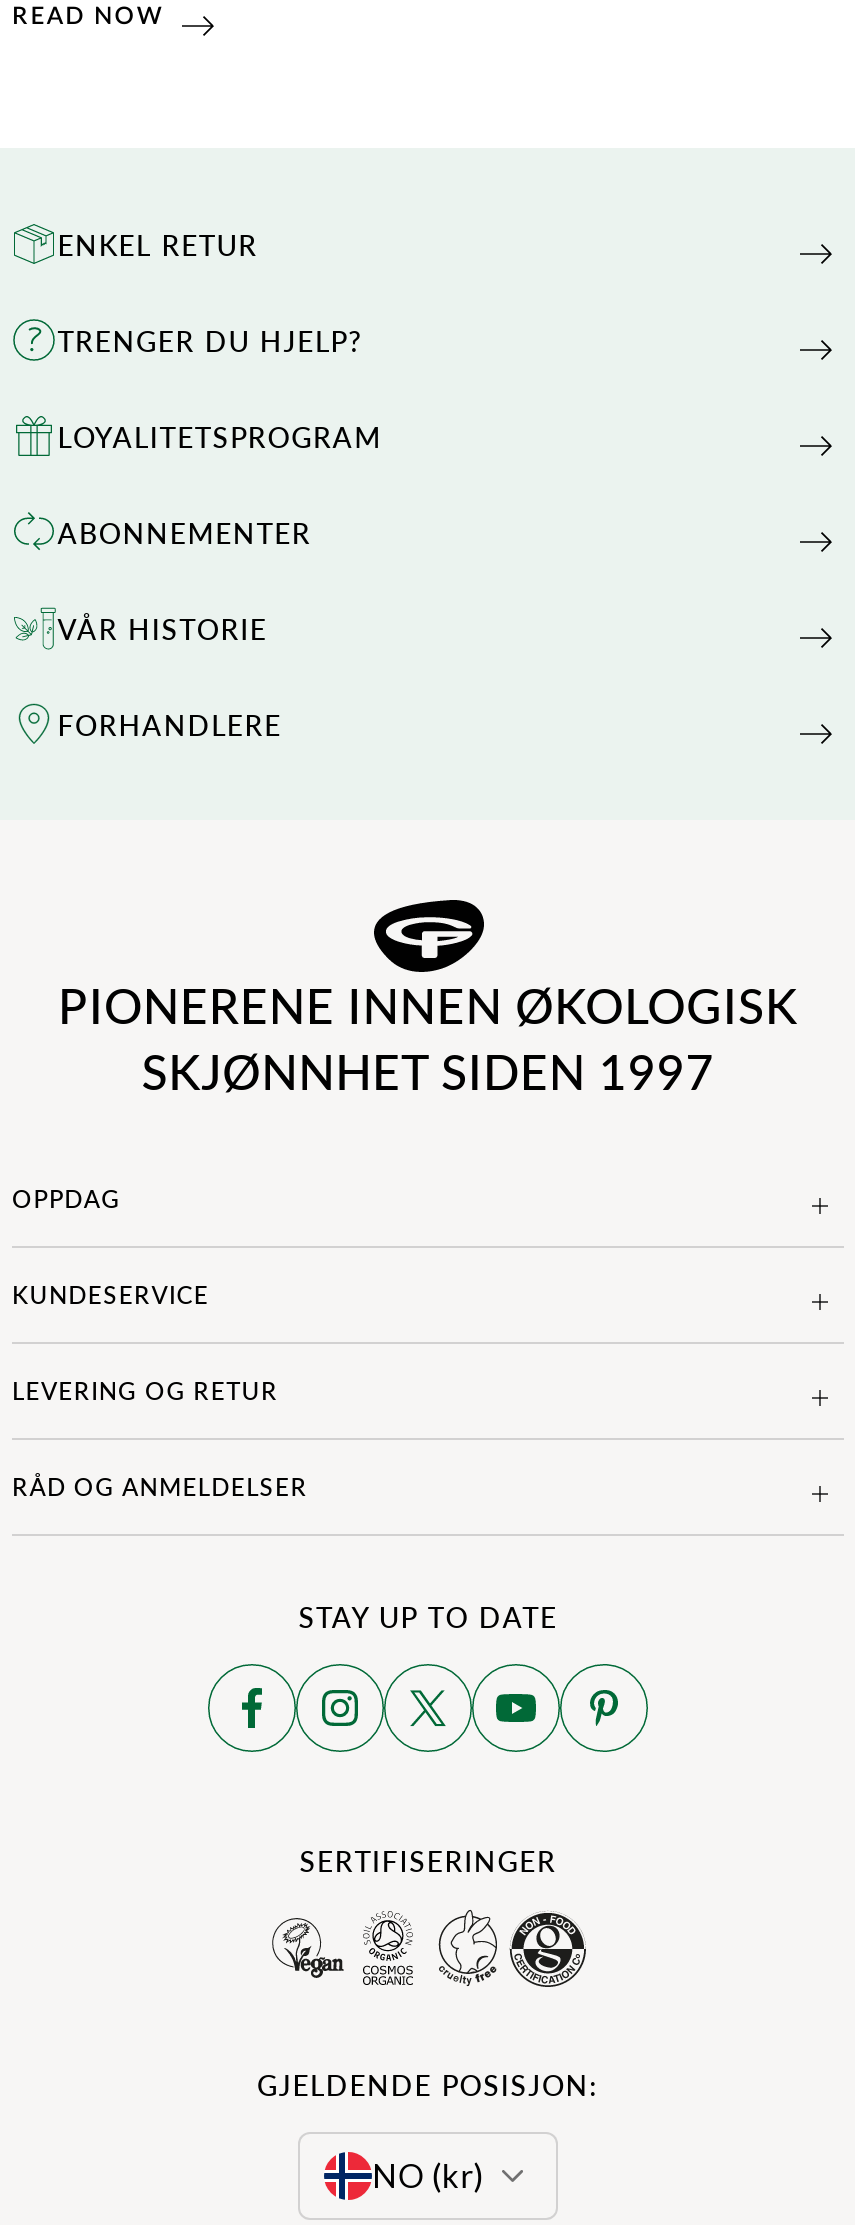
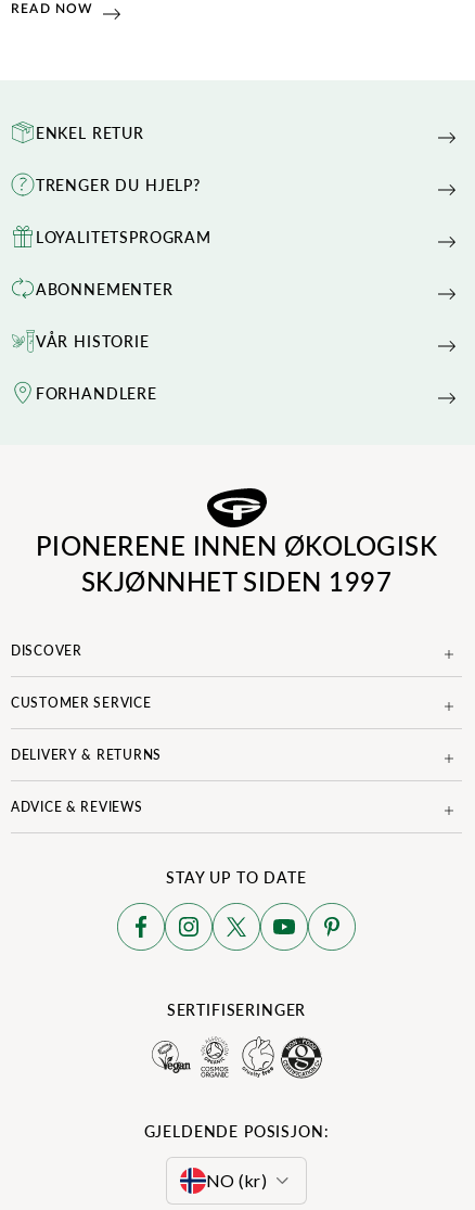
[12,1181,121,1215] OPPDAG -> [11,641,82,659] DISCOVER
[12,1277,209,1311] KUNDESERVICE -> [11,693,151,711] CUSTOMER SERVICE
[12,1373,278,1407] LEVERING OG RETUR -> [11,745,162,764] DELIVERY & RETURNS
[12,1469,308,1503] RÅD OG ANMELDELSER -> [11,797,143,816] ADVICE & REVIEWS

